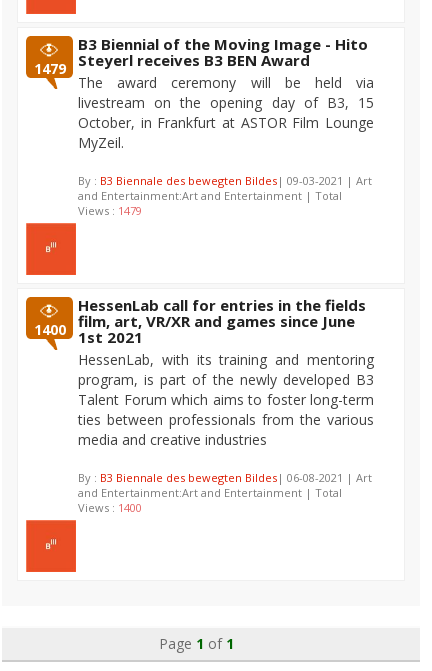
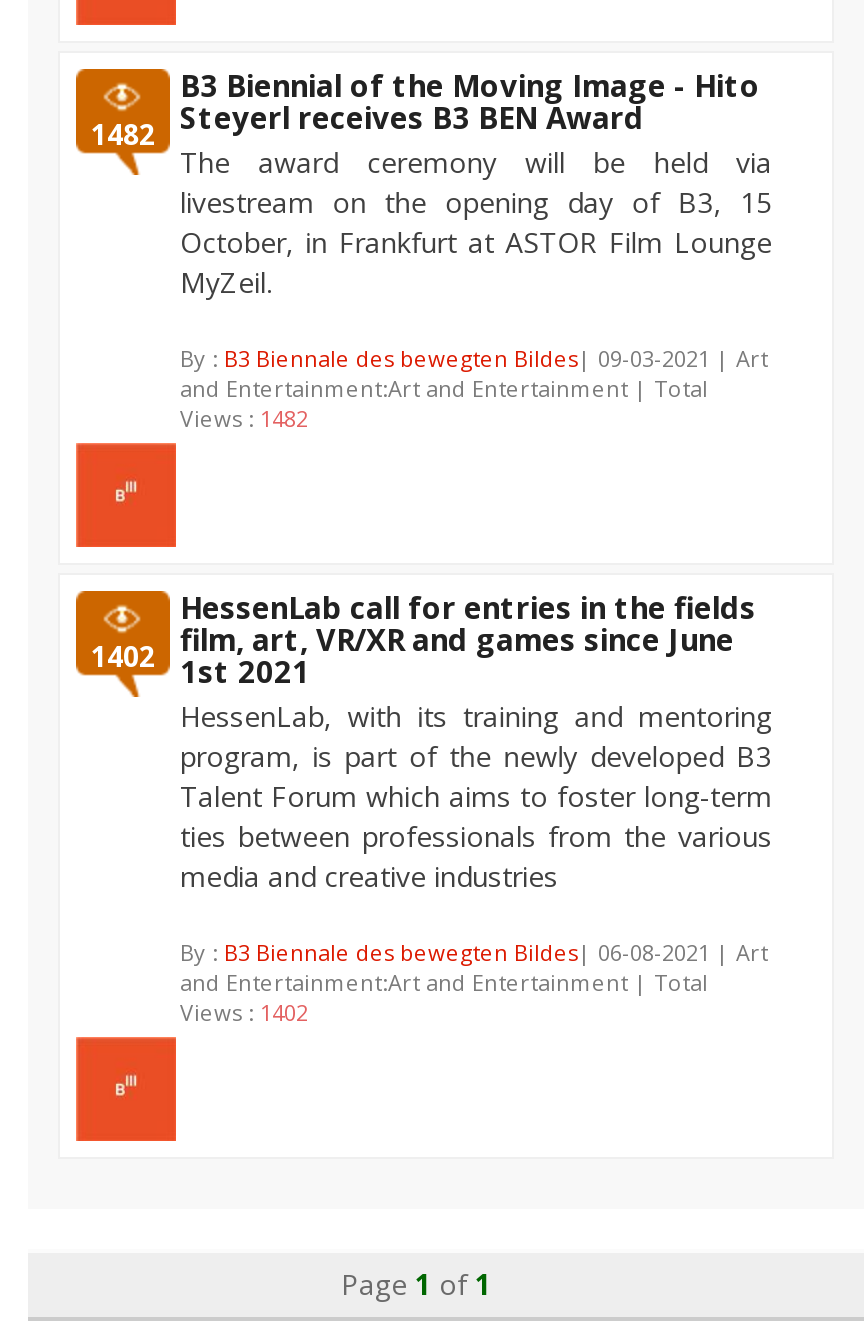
[33,50,310,78] 1479 Steyerl receives B3 BEN Award -> [91,97,644,153] 1482 Steyerl receives B3 BEN Award
[78,203,142,218] Views : 1479 -> [180,403,308,433] Views : 1482
[33,311,355,347] 1400 film, art, VR/XR and games since June 1st 2021 -> [91,619,734,691] 1402 film, art, VR/XR and games since June 1st 2021
[78,500,142,515] Views : 1400 -> [180,997,308,1027] Views : 1402

